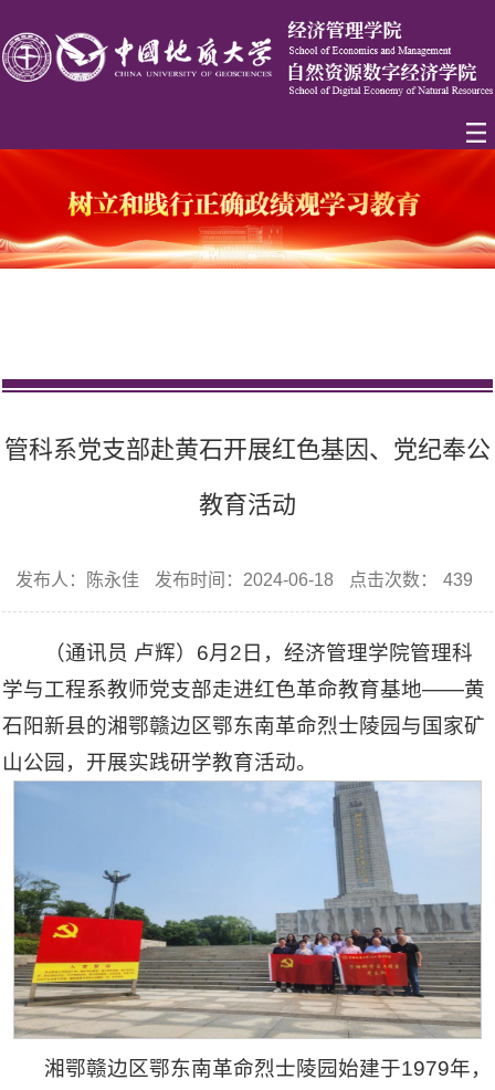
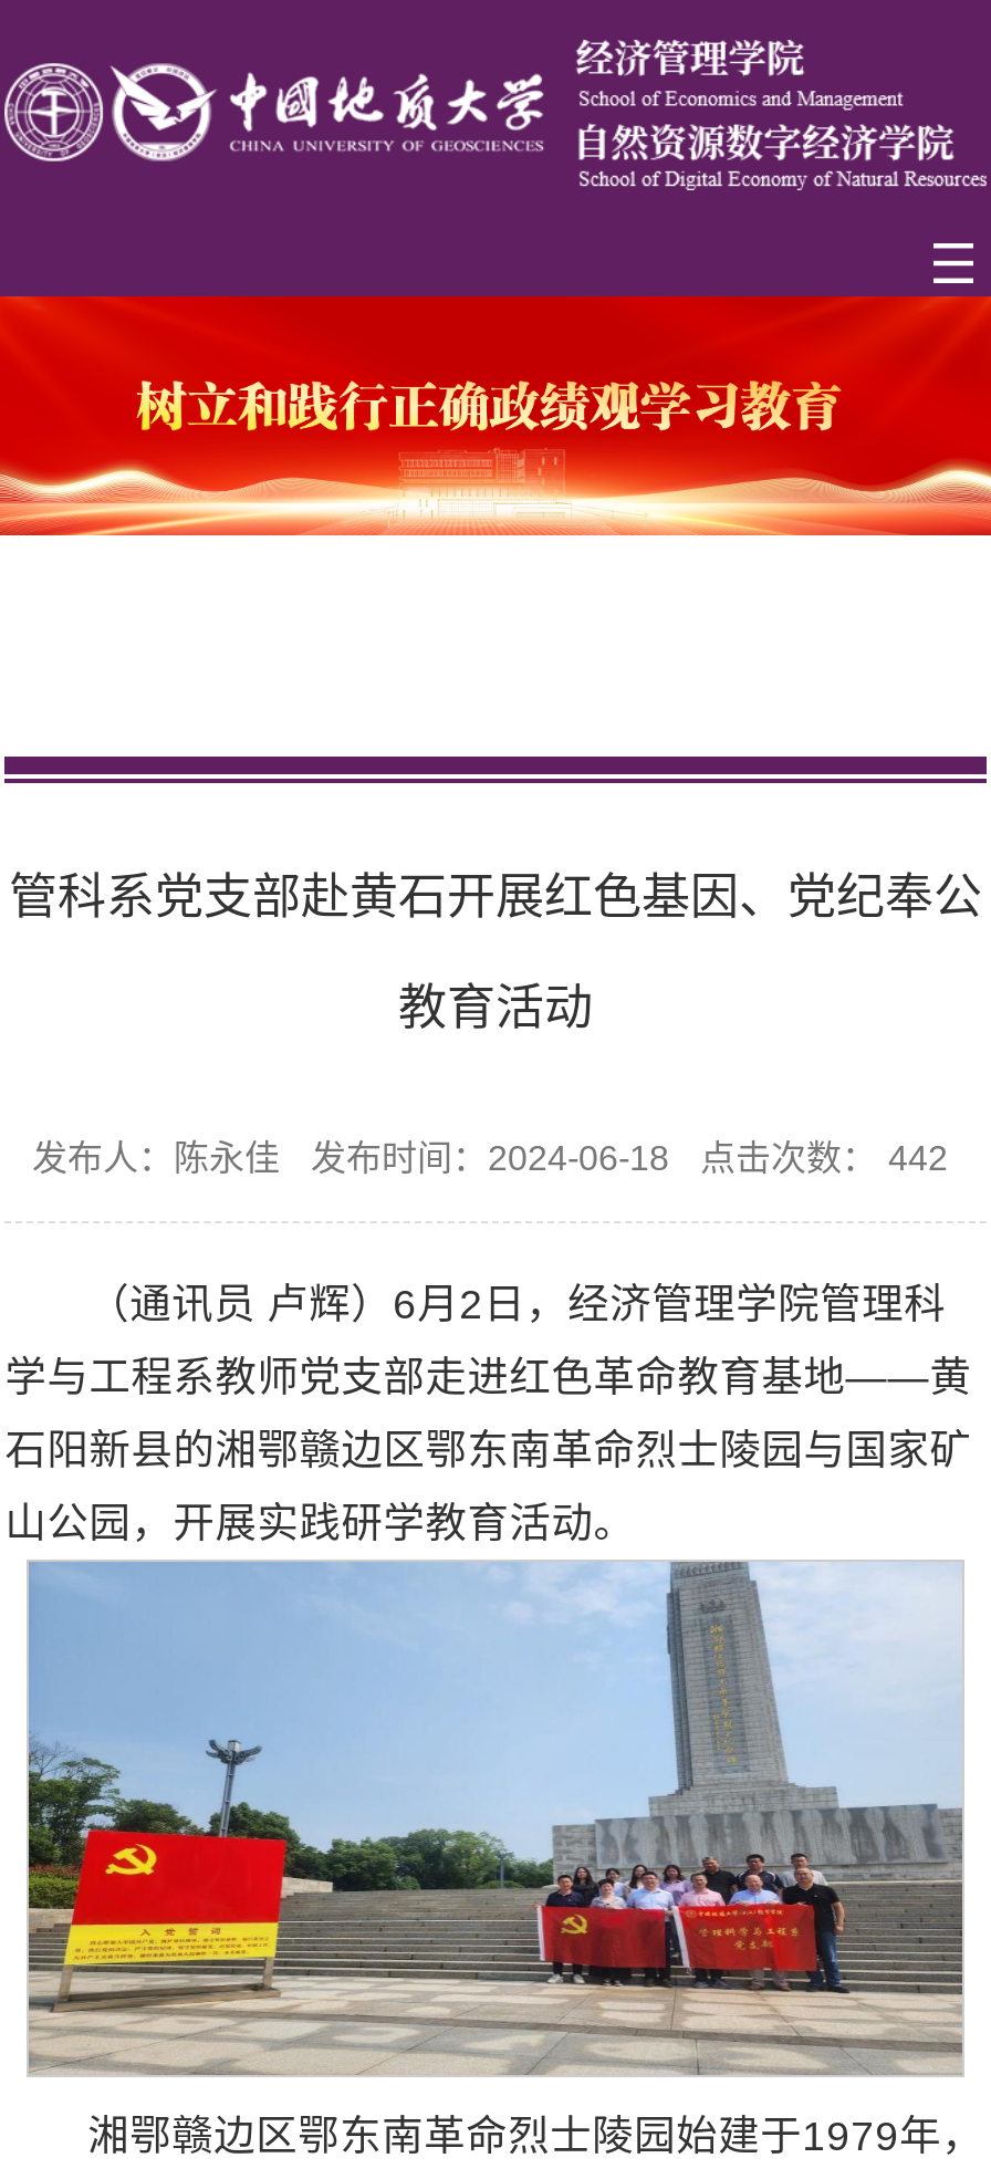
[16,571,473,590] 发布人：陈永佳 发布时间：2024-06-18 点击次数： 439 -> [32,1140,948,1178] 发布人：陈永佳 发布时间：2024-06-18 点击次数： 442

